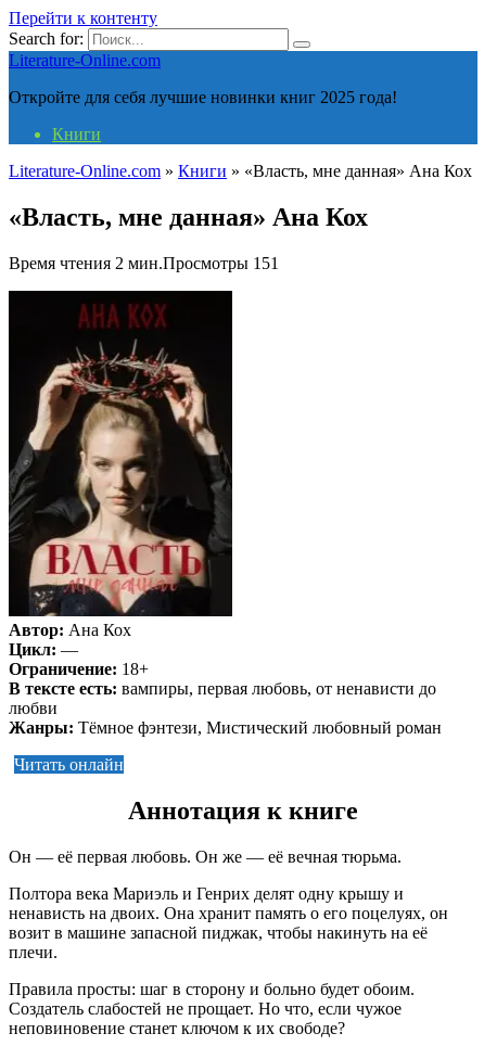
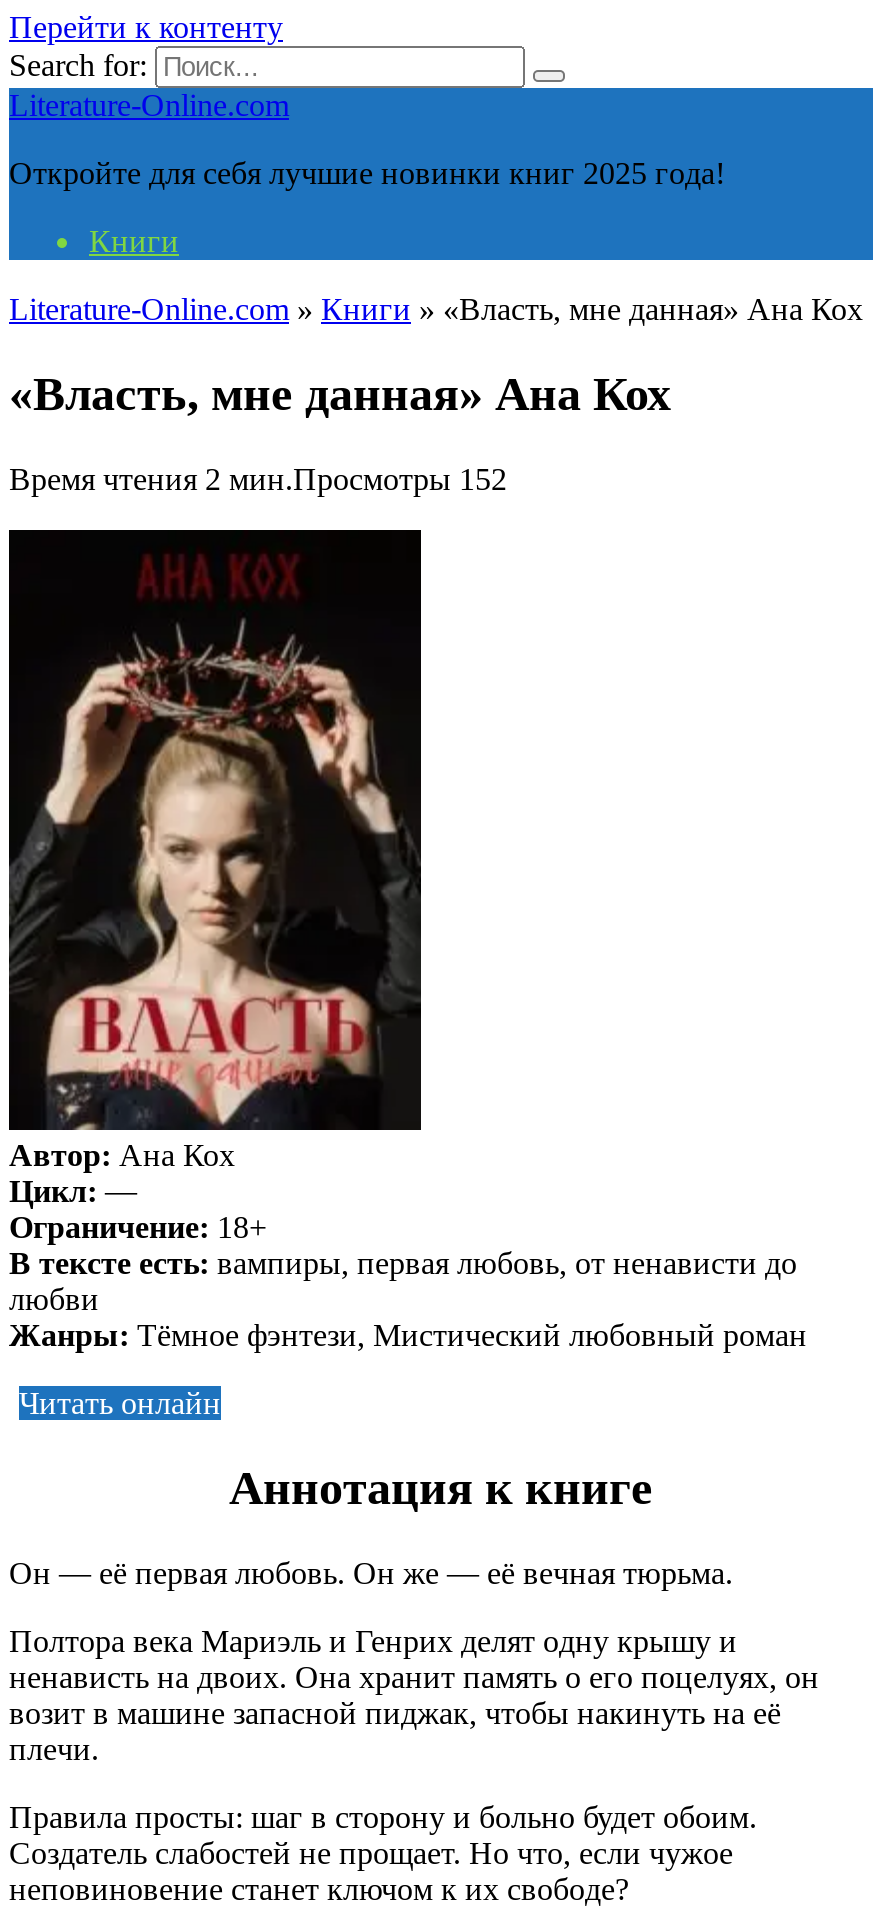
[9,254,279,272] Время чтения 2 мин.Просмотры 151 -> [9,462,507,496] Время чтения 2 мин.Просмотры 152

